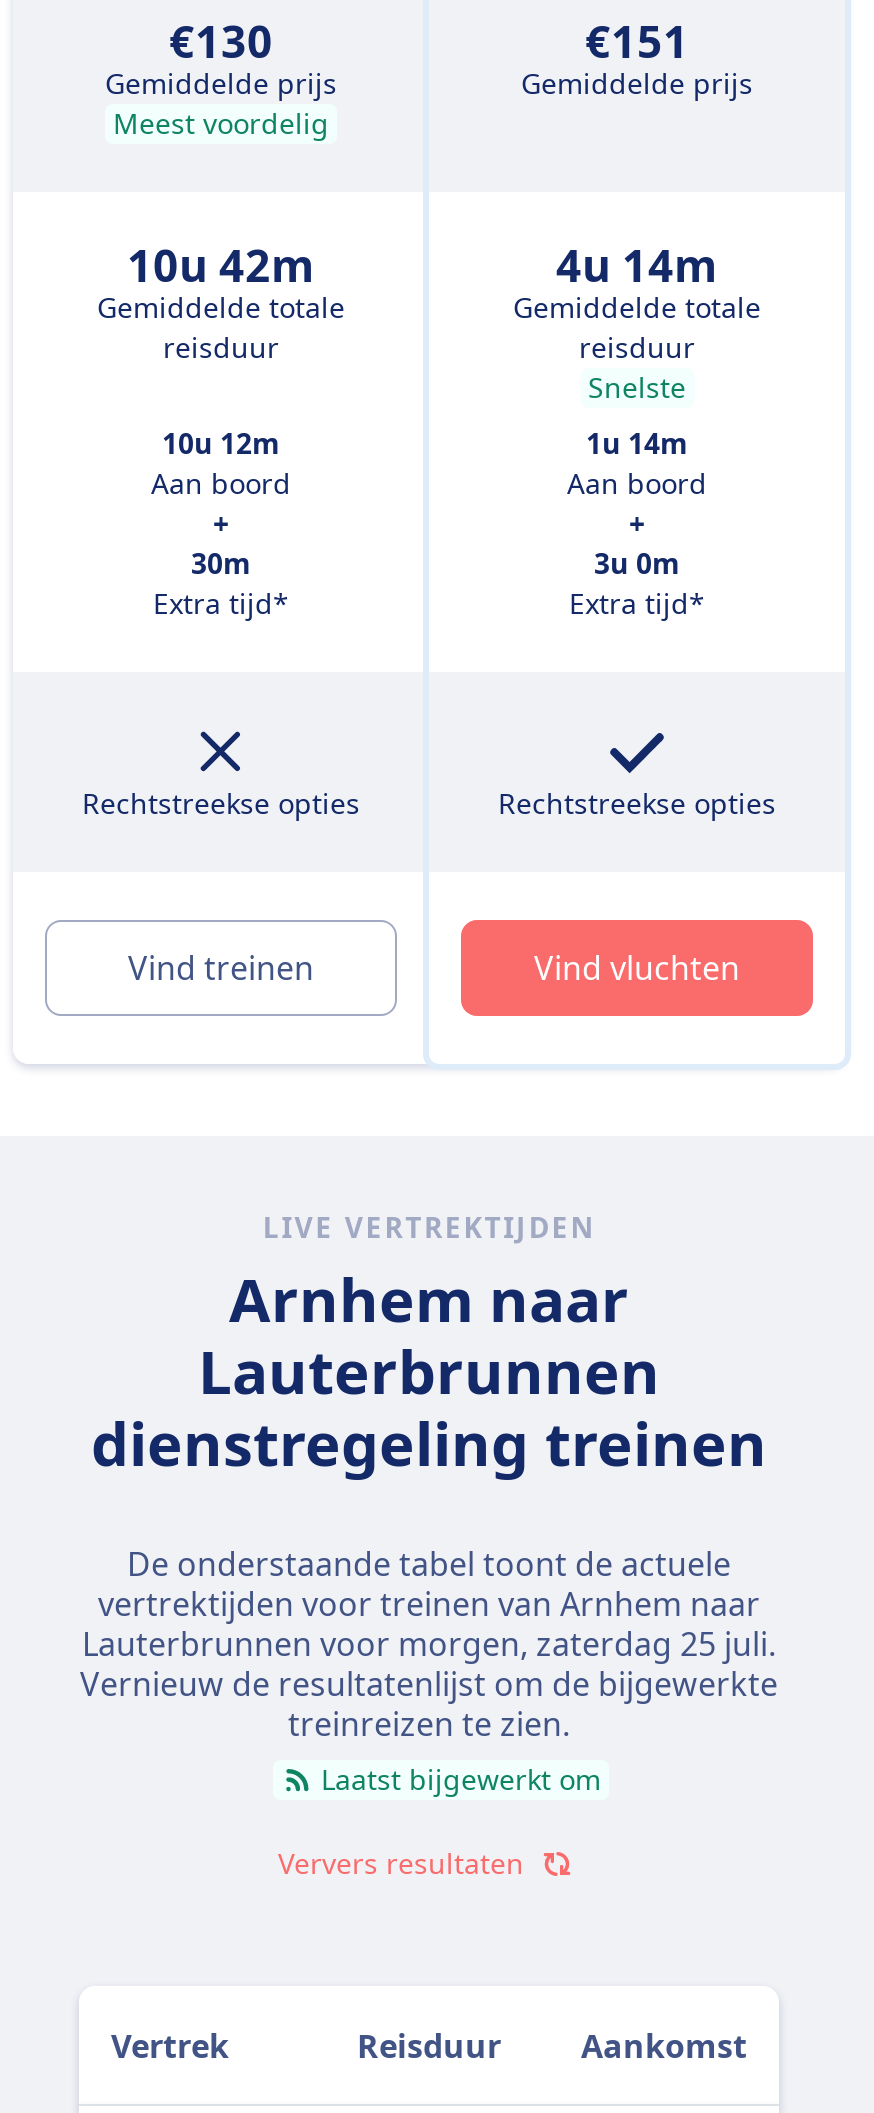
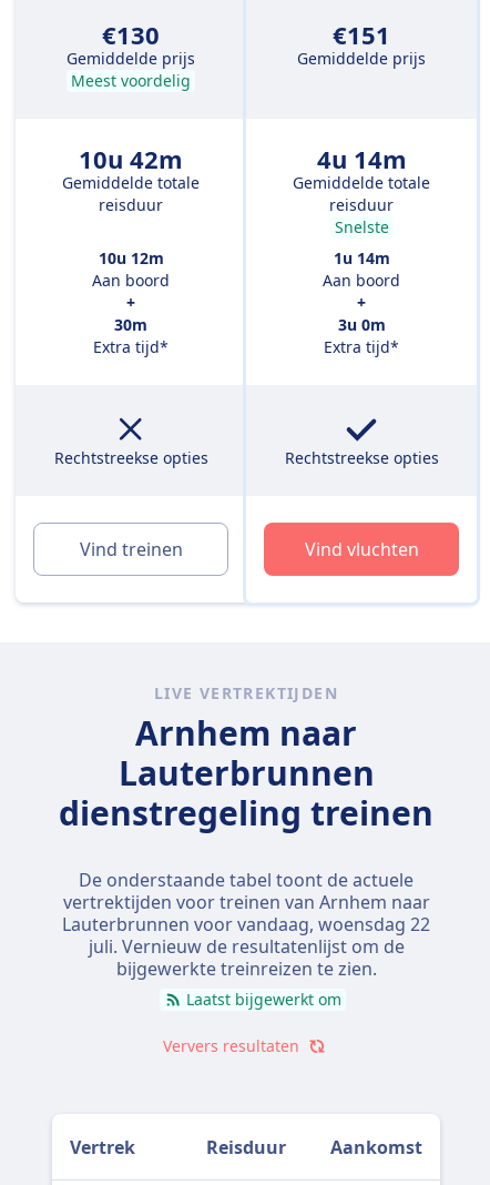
[80,1622,778,1746] Lauterbrunnen voor morgen, zaterdag 25 juli. | Vernieuw de resultatenlijst om de bijgewerkte | treinreizen te zien. -> [62,912,430,981] Lauterbrunnen voor vandaag, woensdag 22 | juli. Vernieuw de resultatenlijst om de | bijgewerkte treinreizen te zien.

